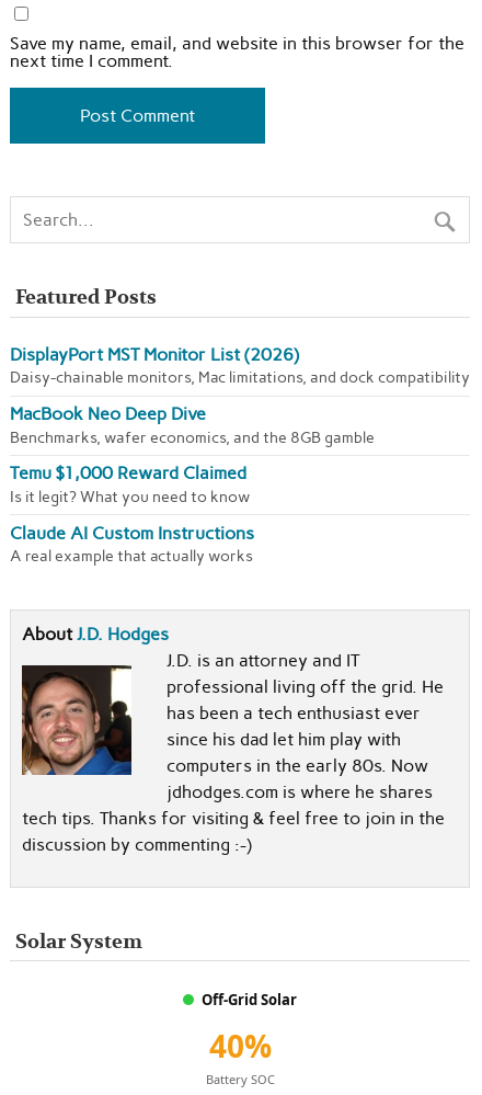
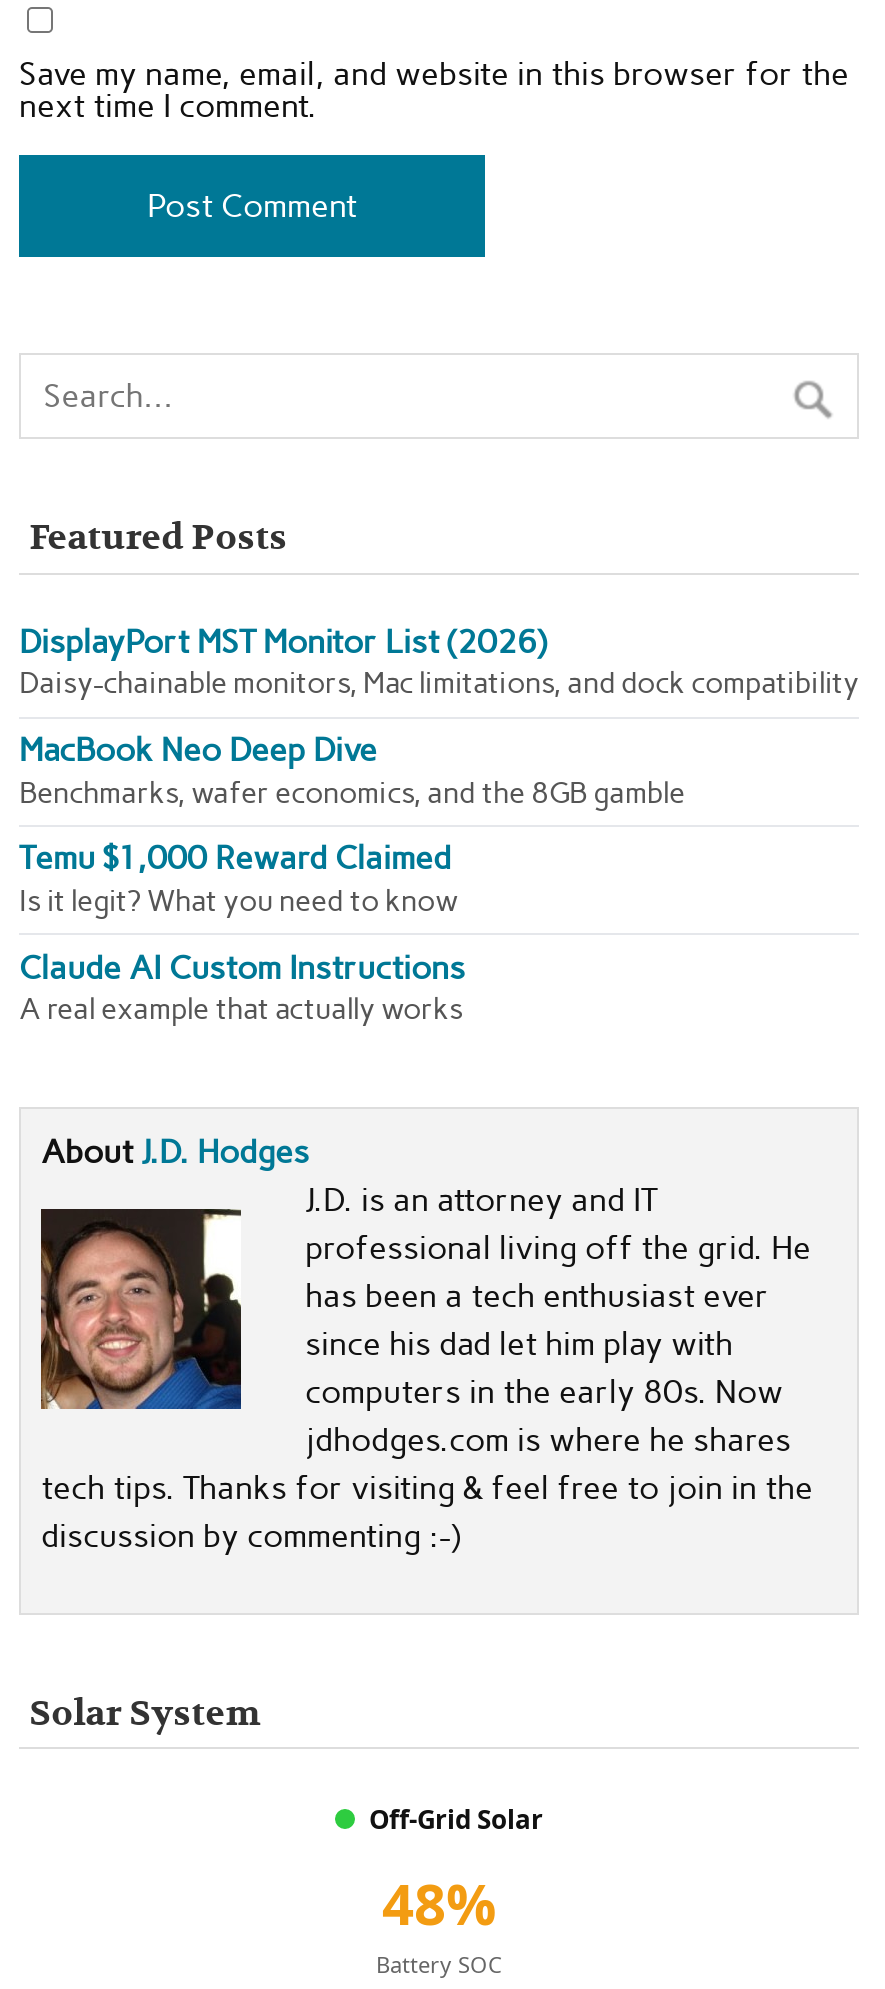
[209,1024,271,1066] 40% -> [382,1864,496,1940] 48%

